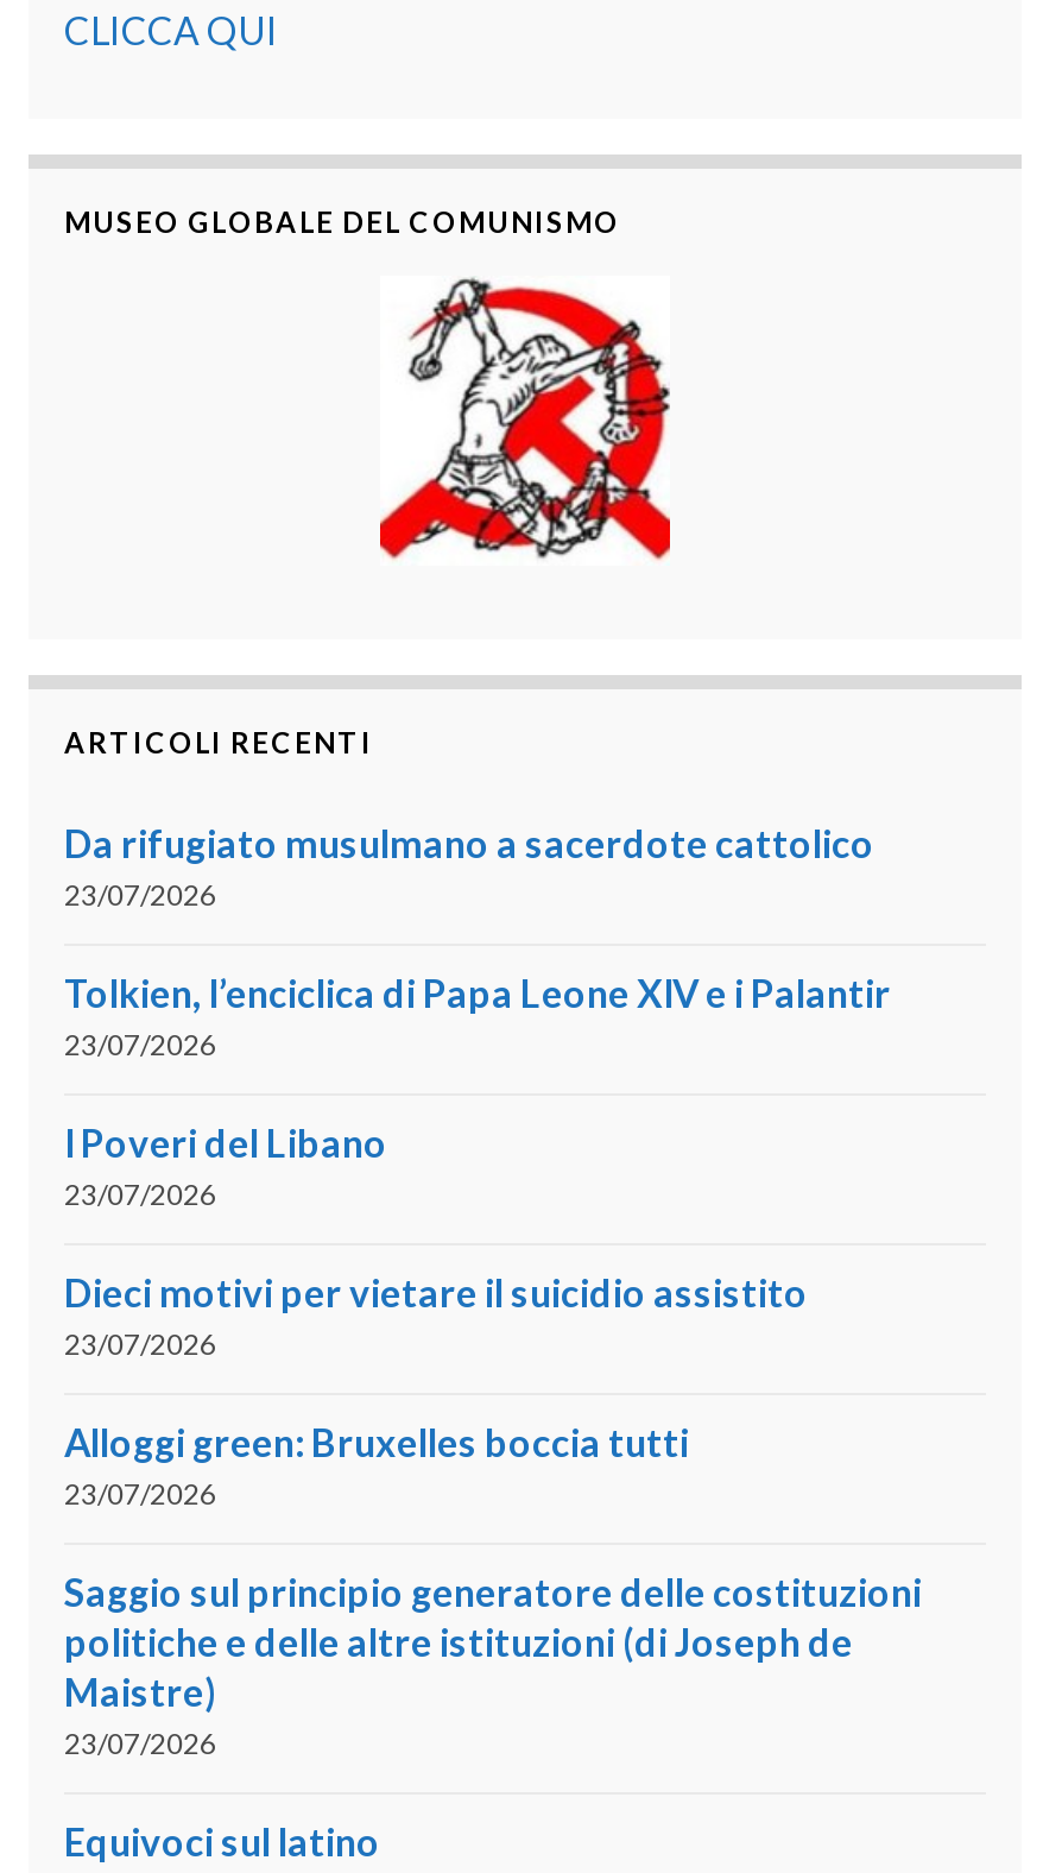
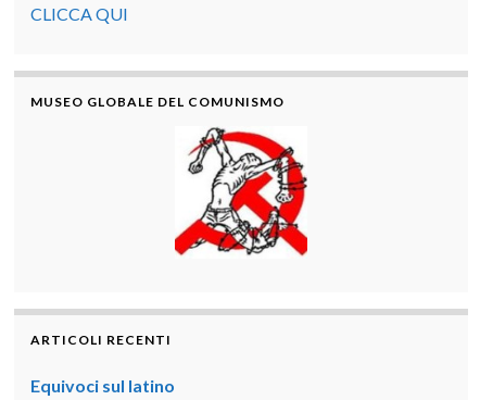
[64,819,922,1761] Da rifugiato musulmano a sacerdote cattolico | 23/07/2026 | Tolkien, l’enciclica di Papa Leone XIV e i Palantir | 23/07/2026 | I Poveri del Libano | 23/07/2026 | Dieci motivi per vietare il suicidio assistito | 23/07/2026 | Alloggi green: Bruxelles boccia tutti | 23/07/2026 | Saggio sul principio generatore delle costituzioni | politiche e delle altre istituzioni (di Joseph de | Maistre) | 23/07/2026 -> none

